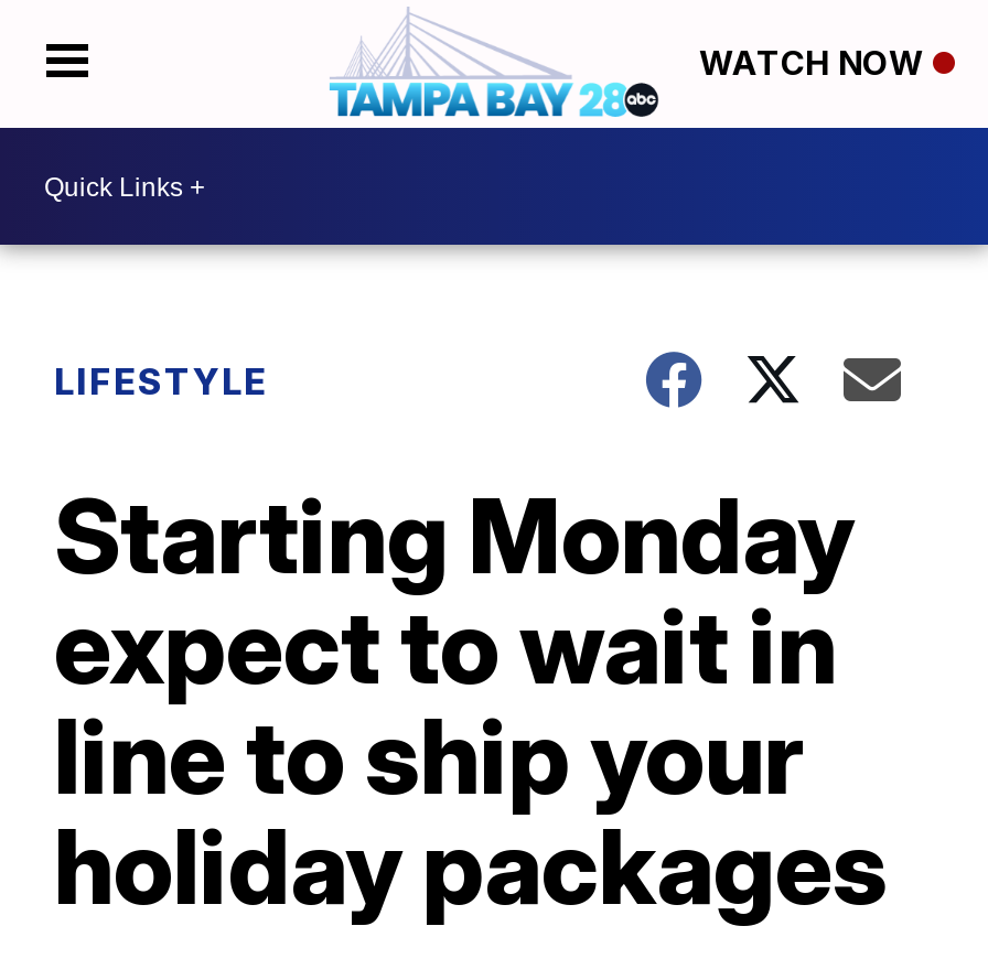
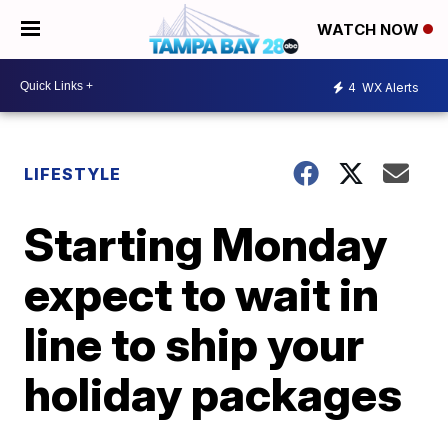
none -> [348,79,419,94] 4 WX Alerts

